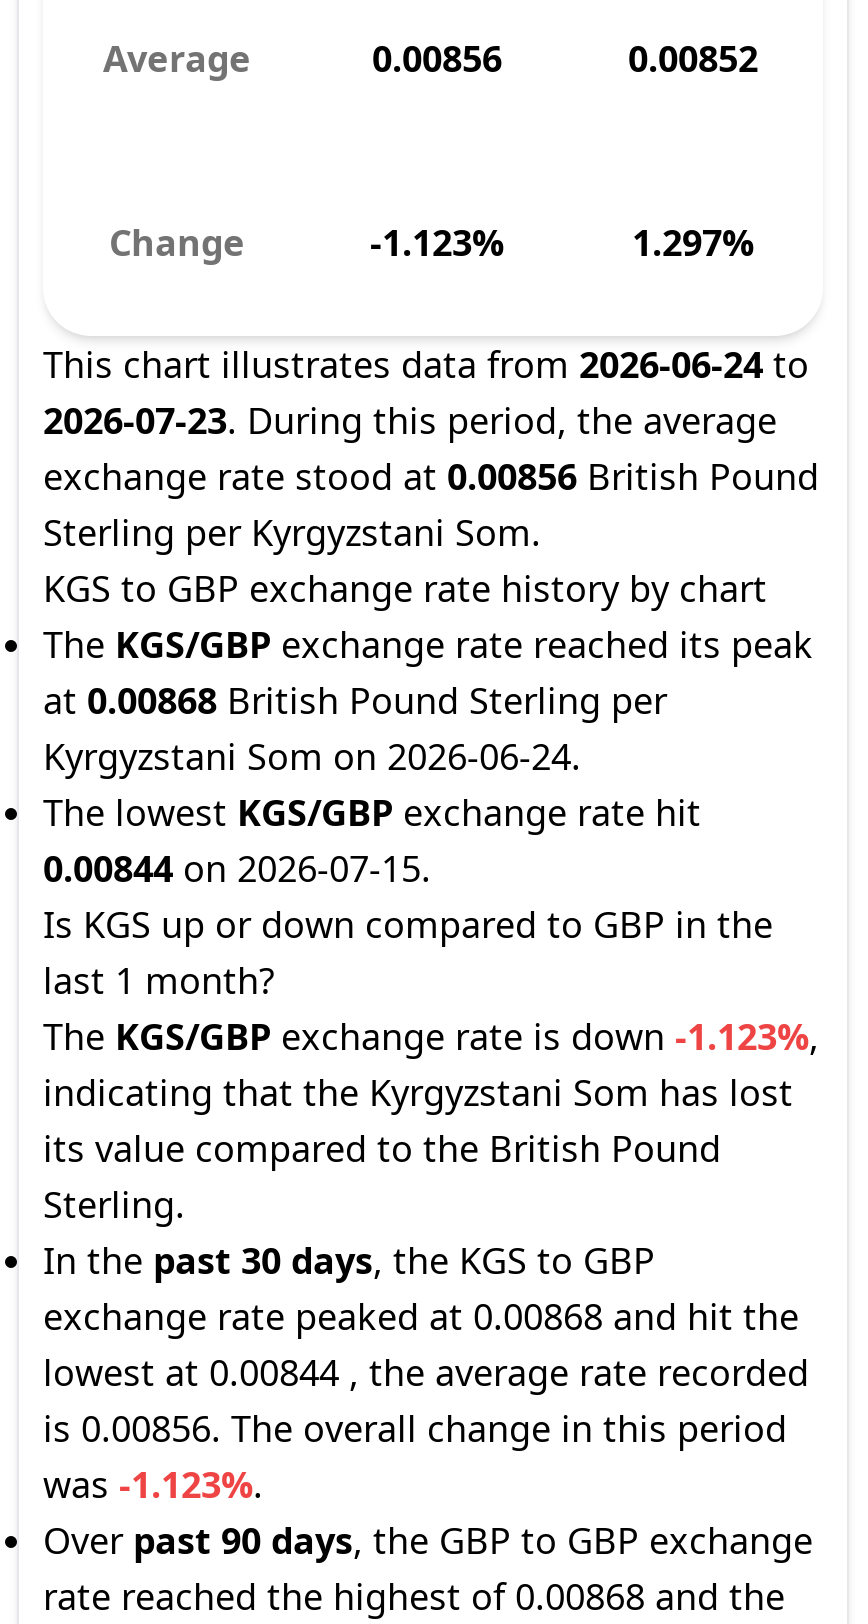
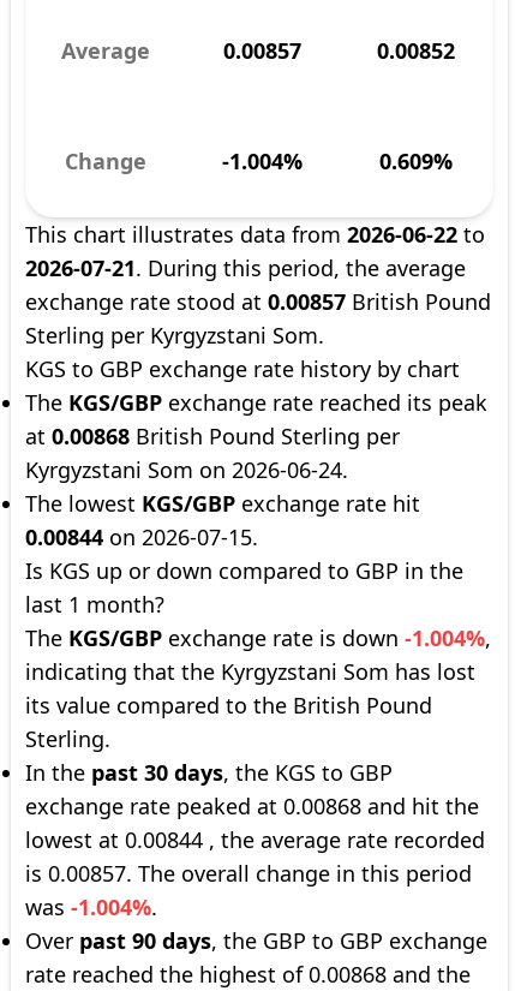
[372,34,502,82] 0.00856 -> [223,36,301,65] 0.00857
[370,218,504,266] -1.123% -> [221,147,302,175] -1.004%
[632,218,754,266] 1.297% -> [379,147,452,175] 0.609%
[43,340,809,388] This chart illustrates data from 2026-06-24 to -> [25,220,485,249] This chart illustrates data from 2026-06-22 to
[43,396,777,444] 2026-07-23. During this period, the average -> [25,253,466,282] 2026-07-21. During this period, the average
[43,452,819,500] exchange rate stood at 0.00856 British Pound -> [25,287,491,316] exchange rate stood at 0.00857 British Pound
[43,1012,819,1060] The KGS/GBP exchange rate is down -1.123%, -> [25,623,491,652] The KGS/GBP exchange rate is down -1.004%,
[43,1404,787,1452] is 0.00856. The overall change in this period -> [25,859,472,888] is 0.00857. The overall change in this period
[43,1460,263,1508] was -1.123%. -> [25,893,157,921] was -1.004%.

